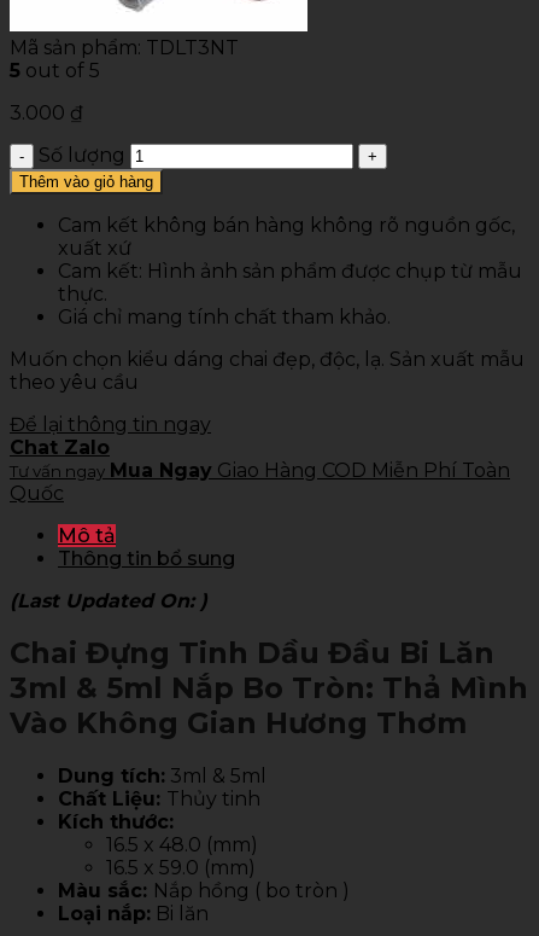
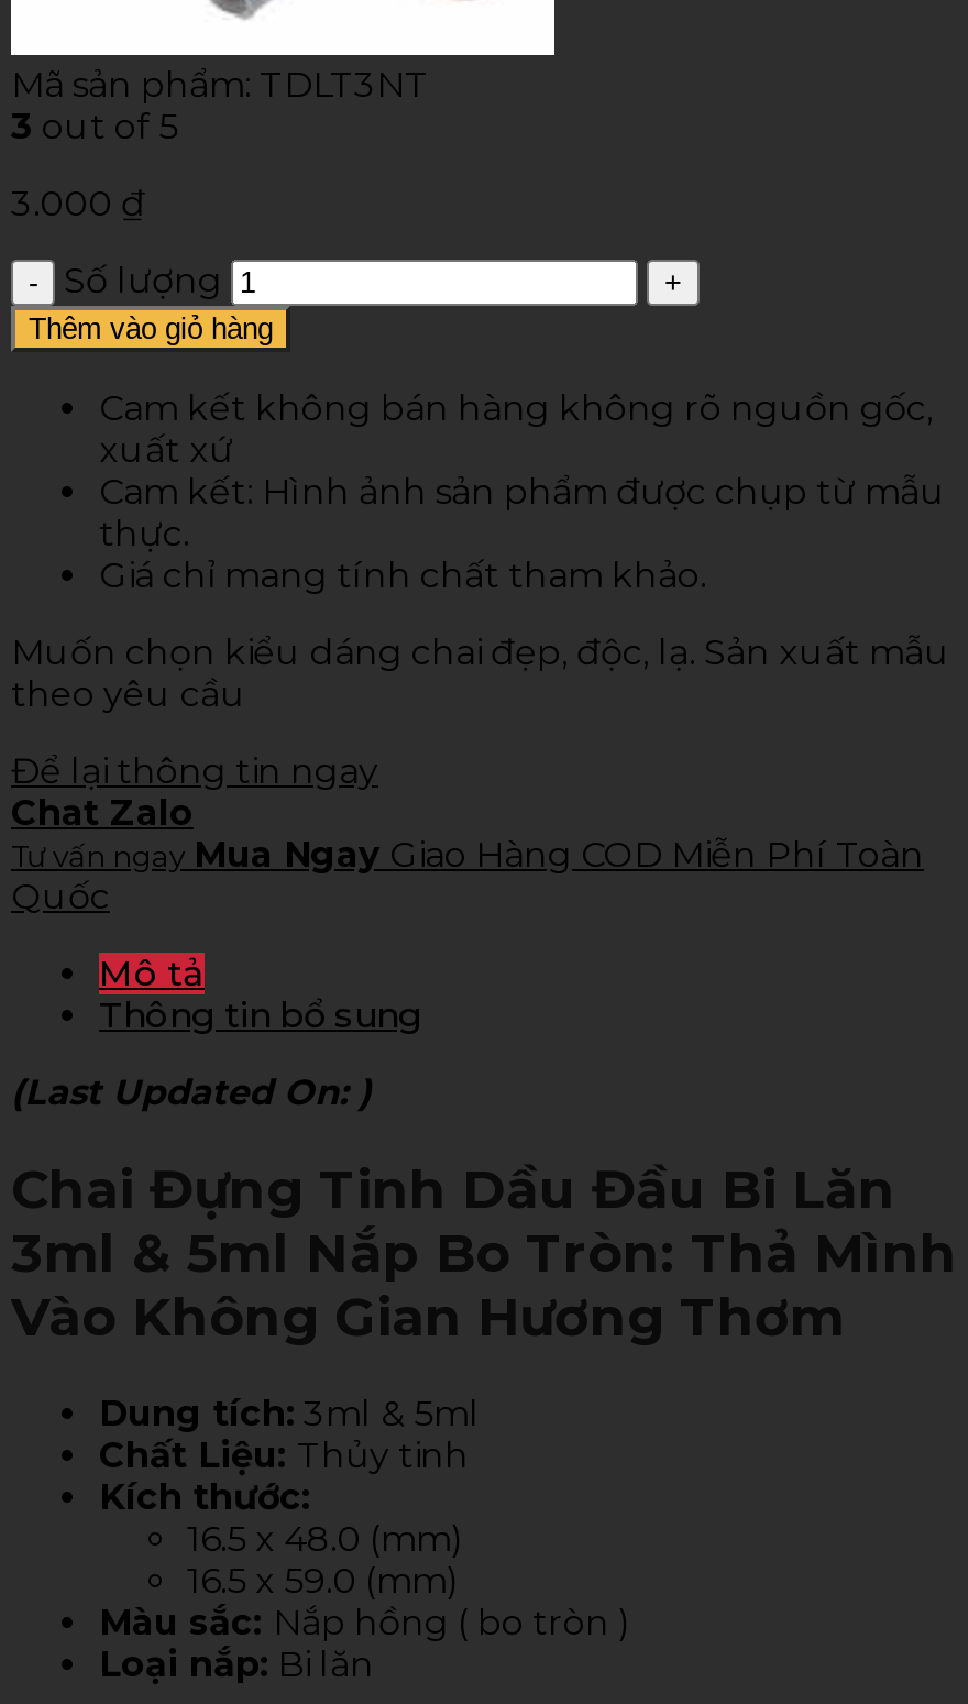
[10,59,100,82] 5 out of 5 -> [11,107,178,149] 3 out of 5

